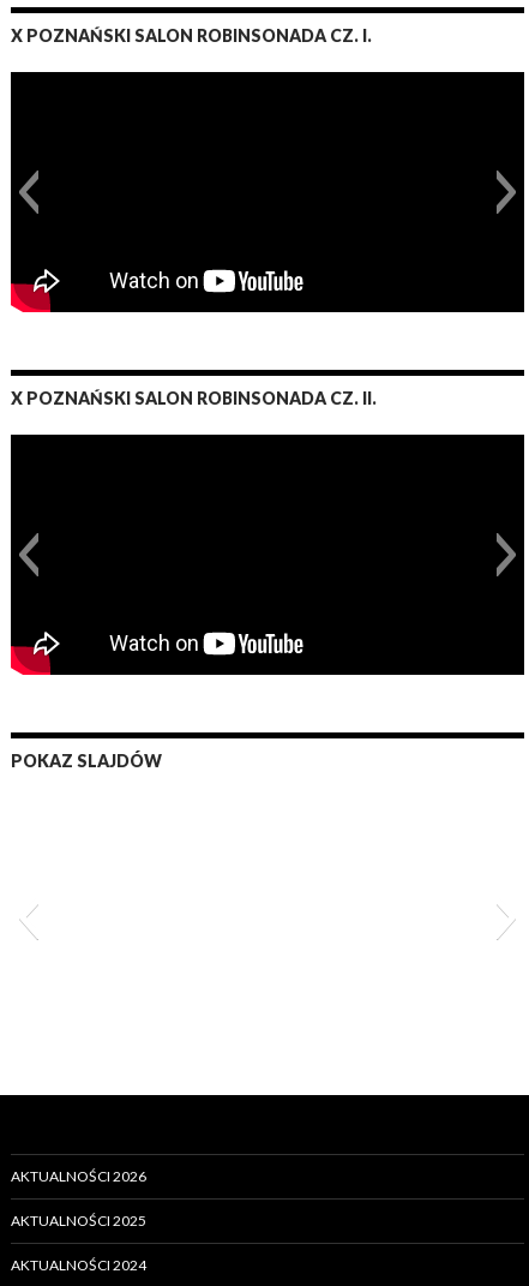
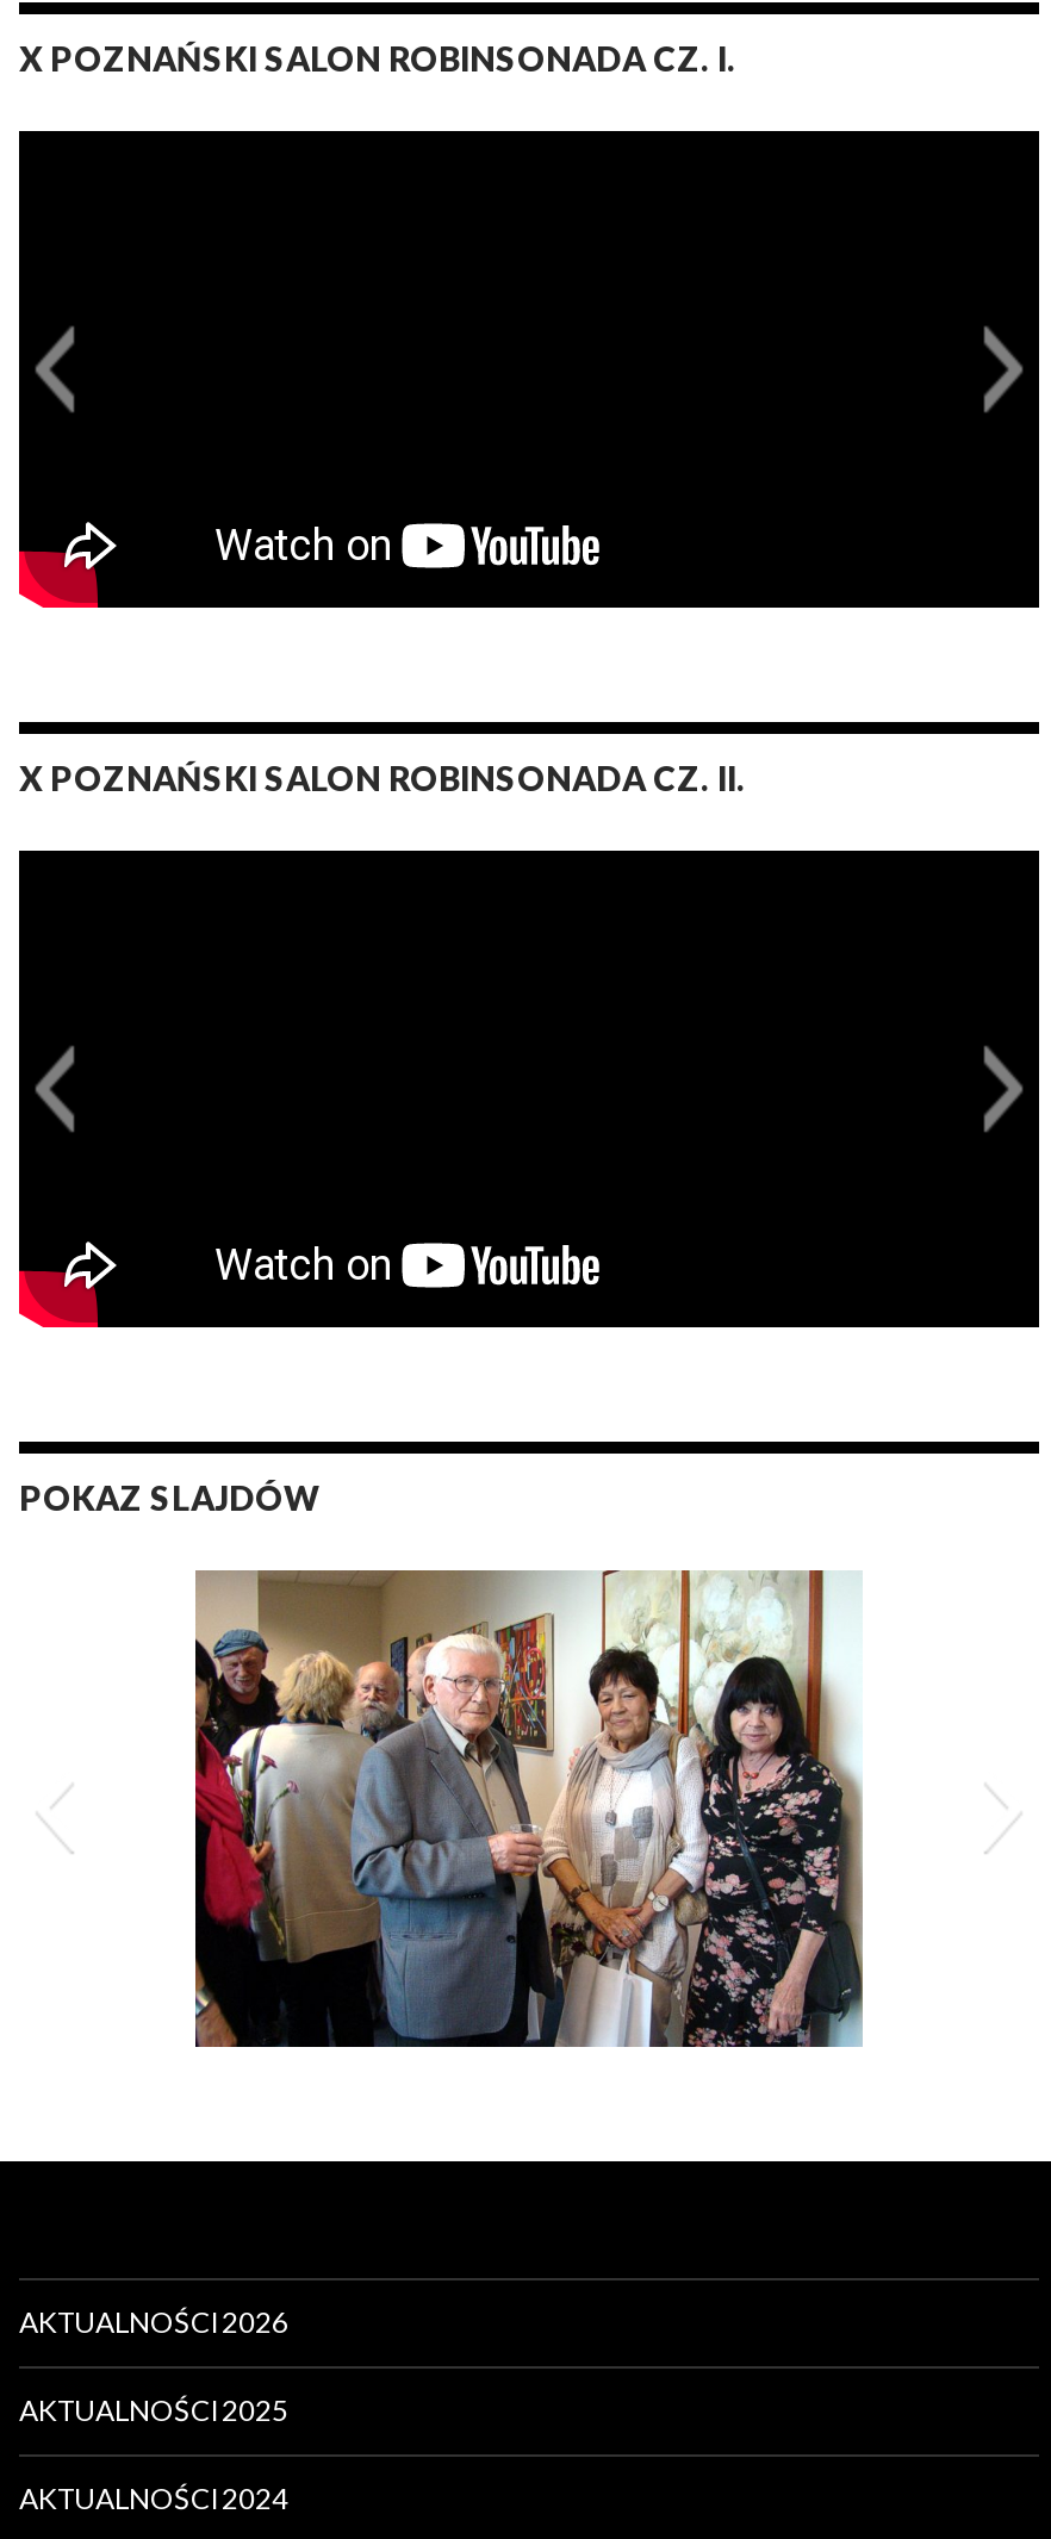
none -> [193,1568,865,2049] [image]

